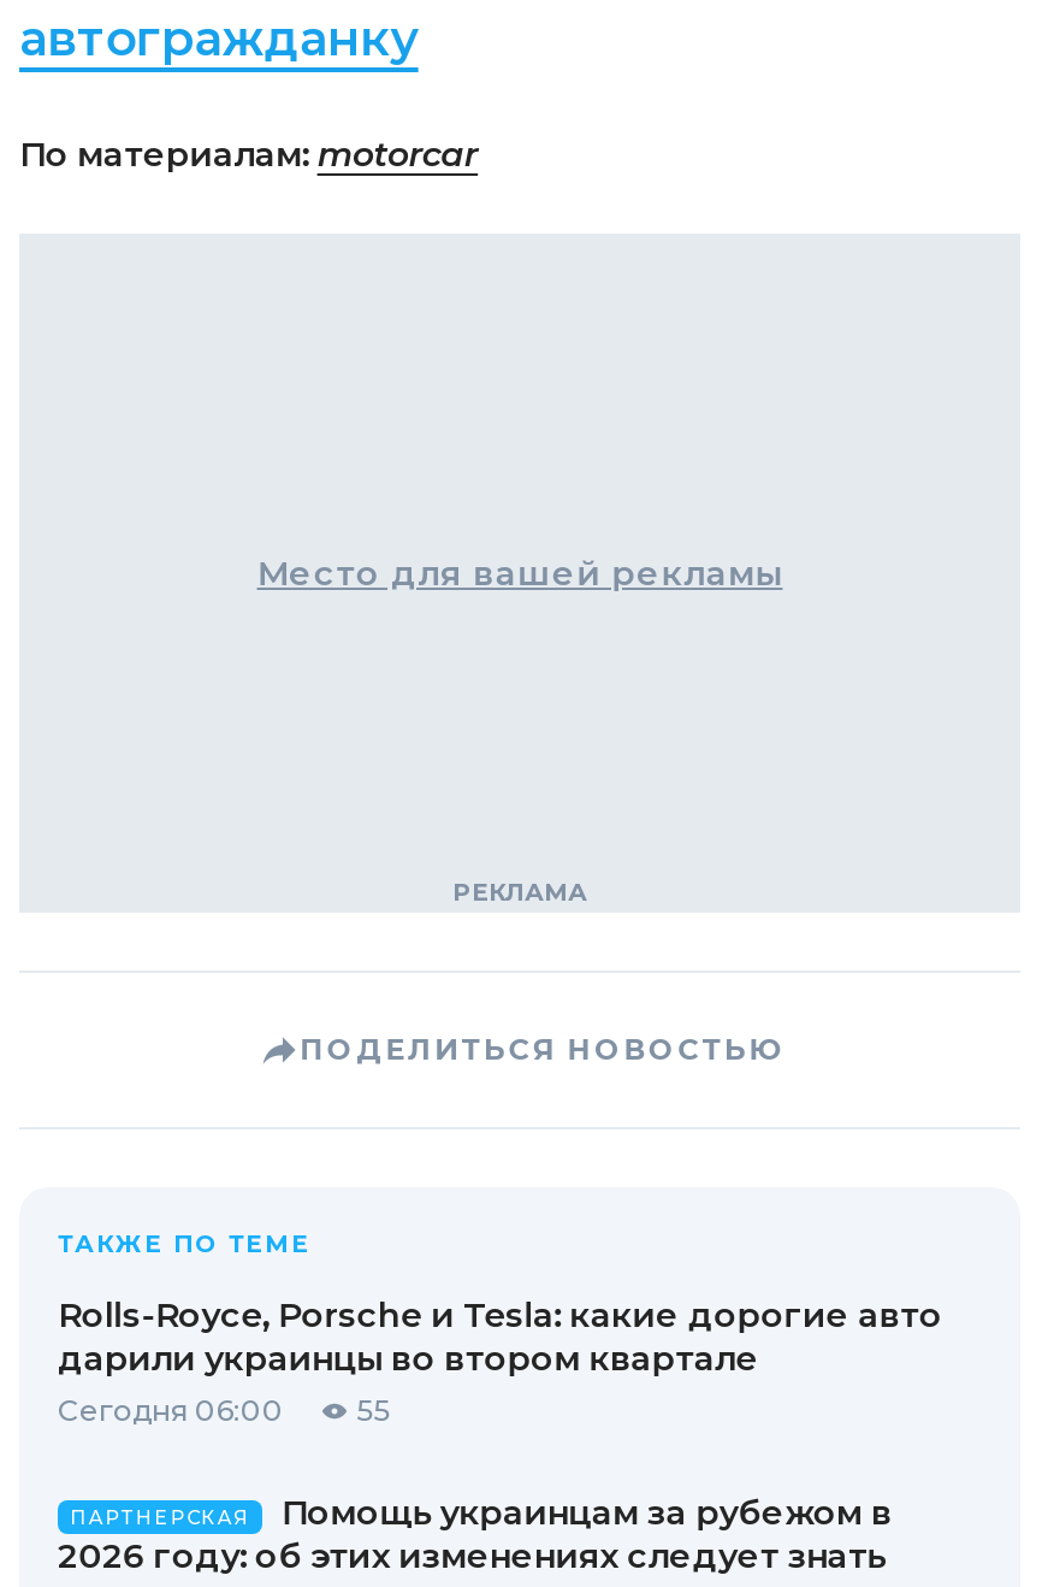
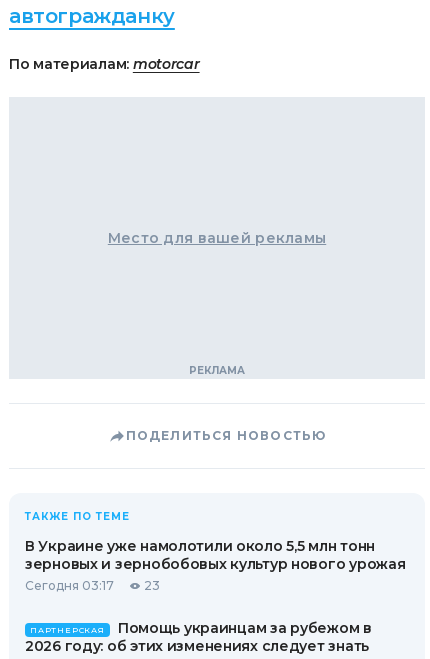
[58,1294,942,1429] Rolls-Royce, Porsche и Tesla: какие дорогие авто | дарили украинцы во втором квартале | Сегодня 06:00 | 55 -> [25,537,405,593] В Украине уже намолотили около 5,5 млн тонн | зерновых и зернобобовых культур нового урожая | Сегодня 03:17 | 23

